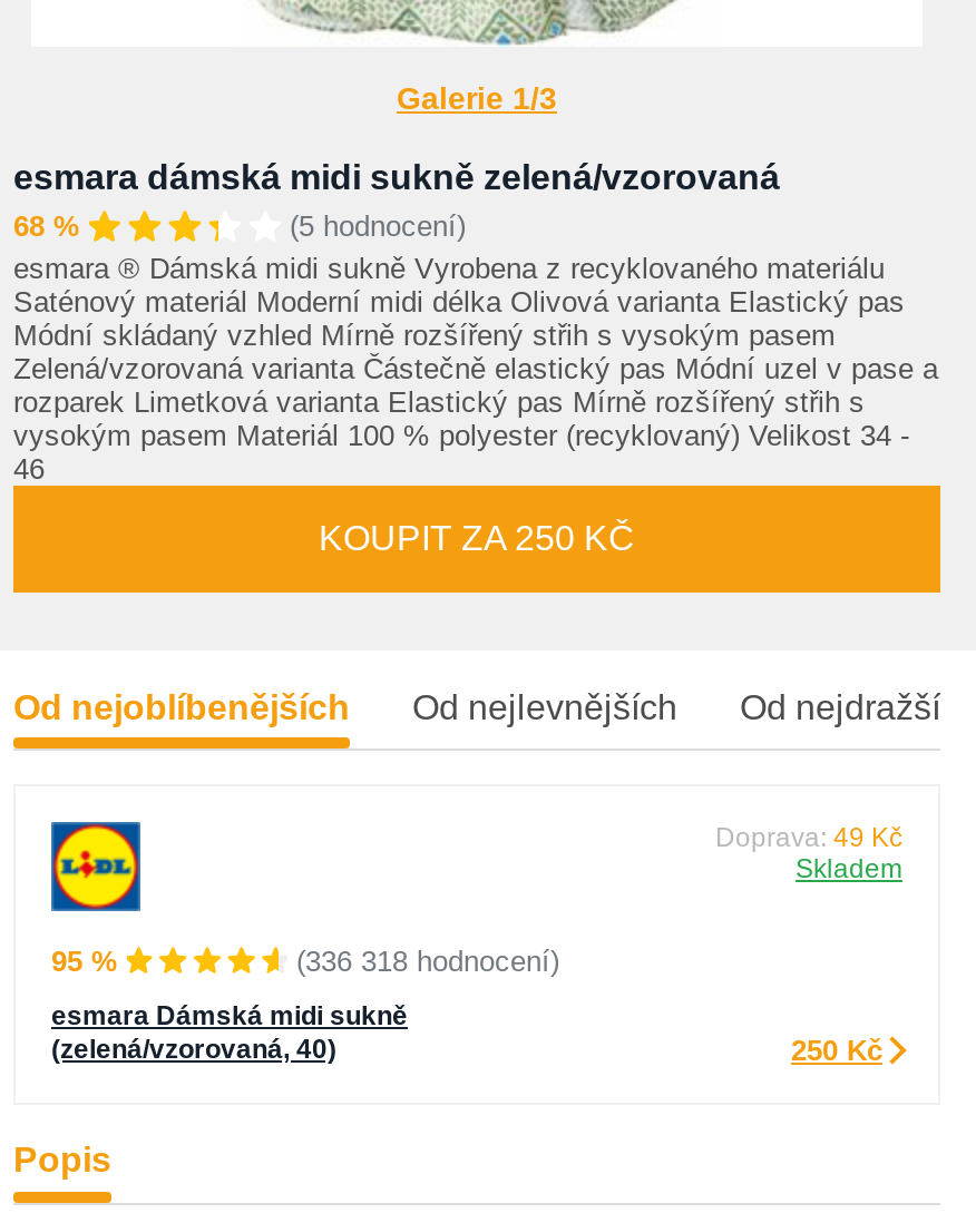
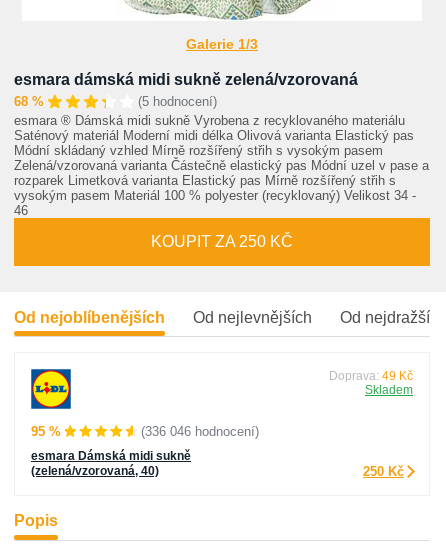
[296,943,559,977] (336 318 hodnocení) -> [141,423,259,438] (336 046 hodnocení)

